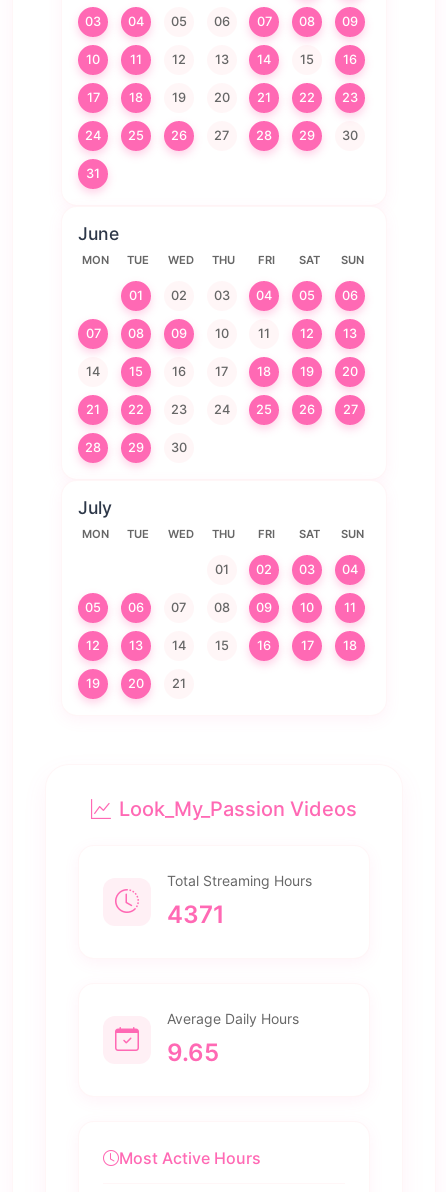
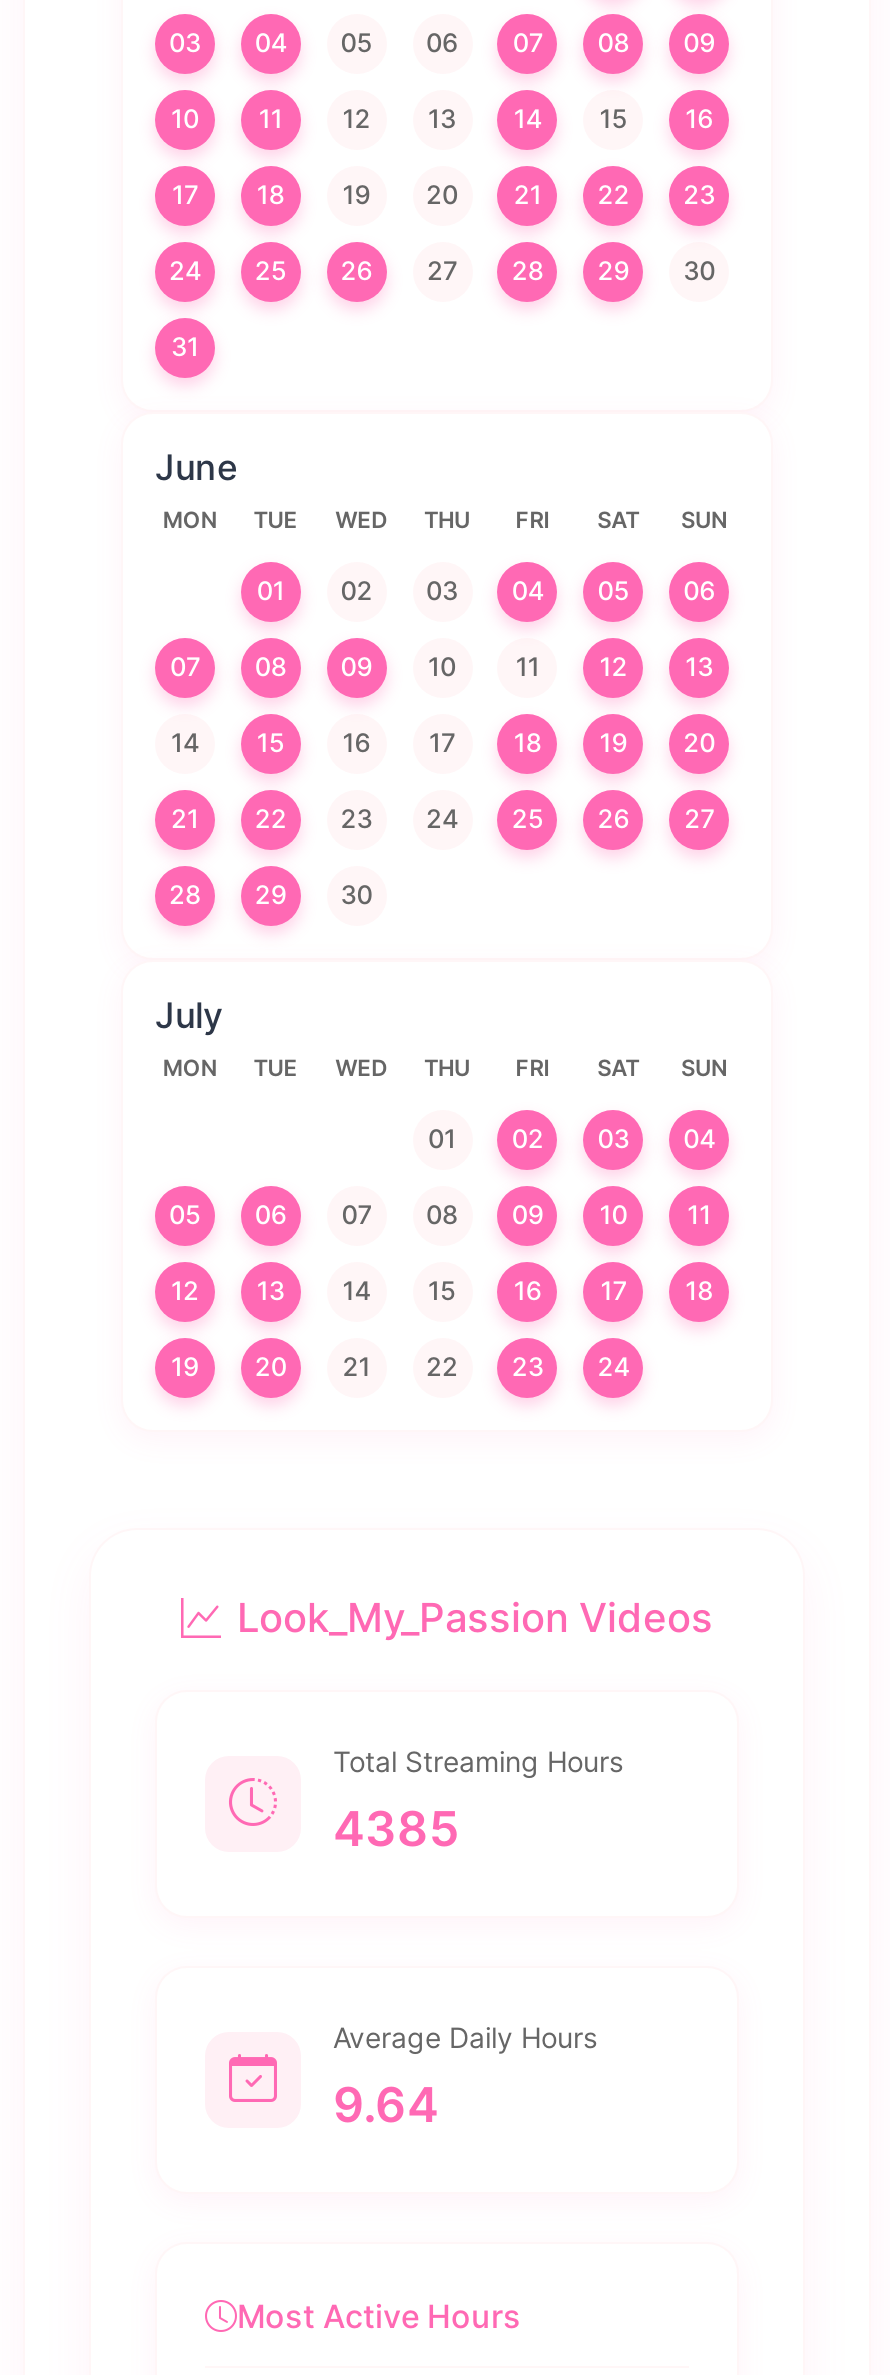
none -> [426,1353,629,1383] 22 | 23 | 24
[167,900,225,929] 4371 -> [333,1801,459,1859] 4385
[167,1038,219,1067] 9.65 -> [333,2077,439,2135] 9.64

